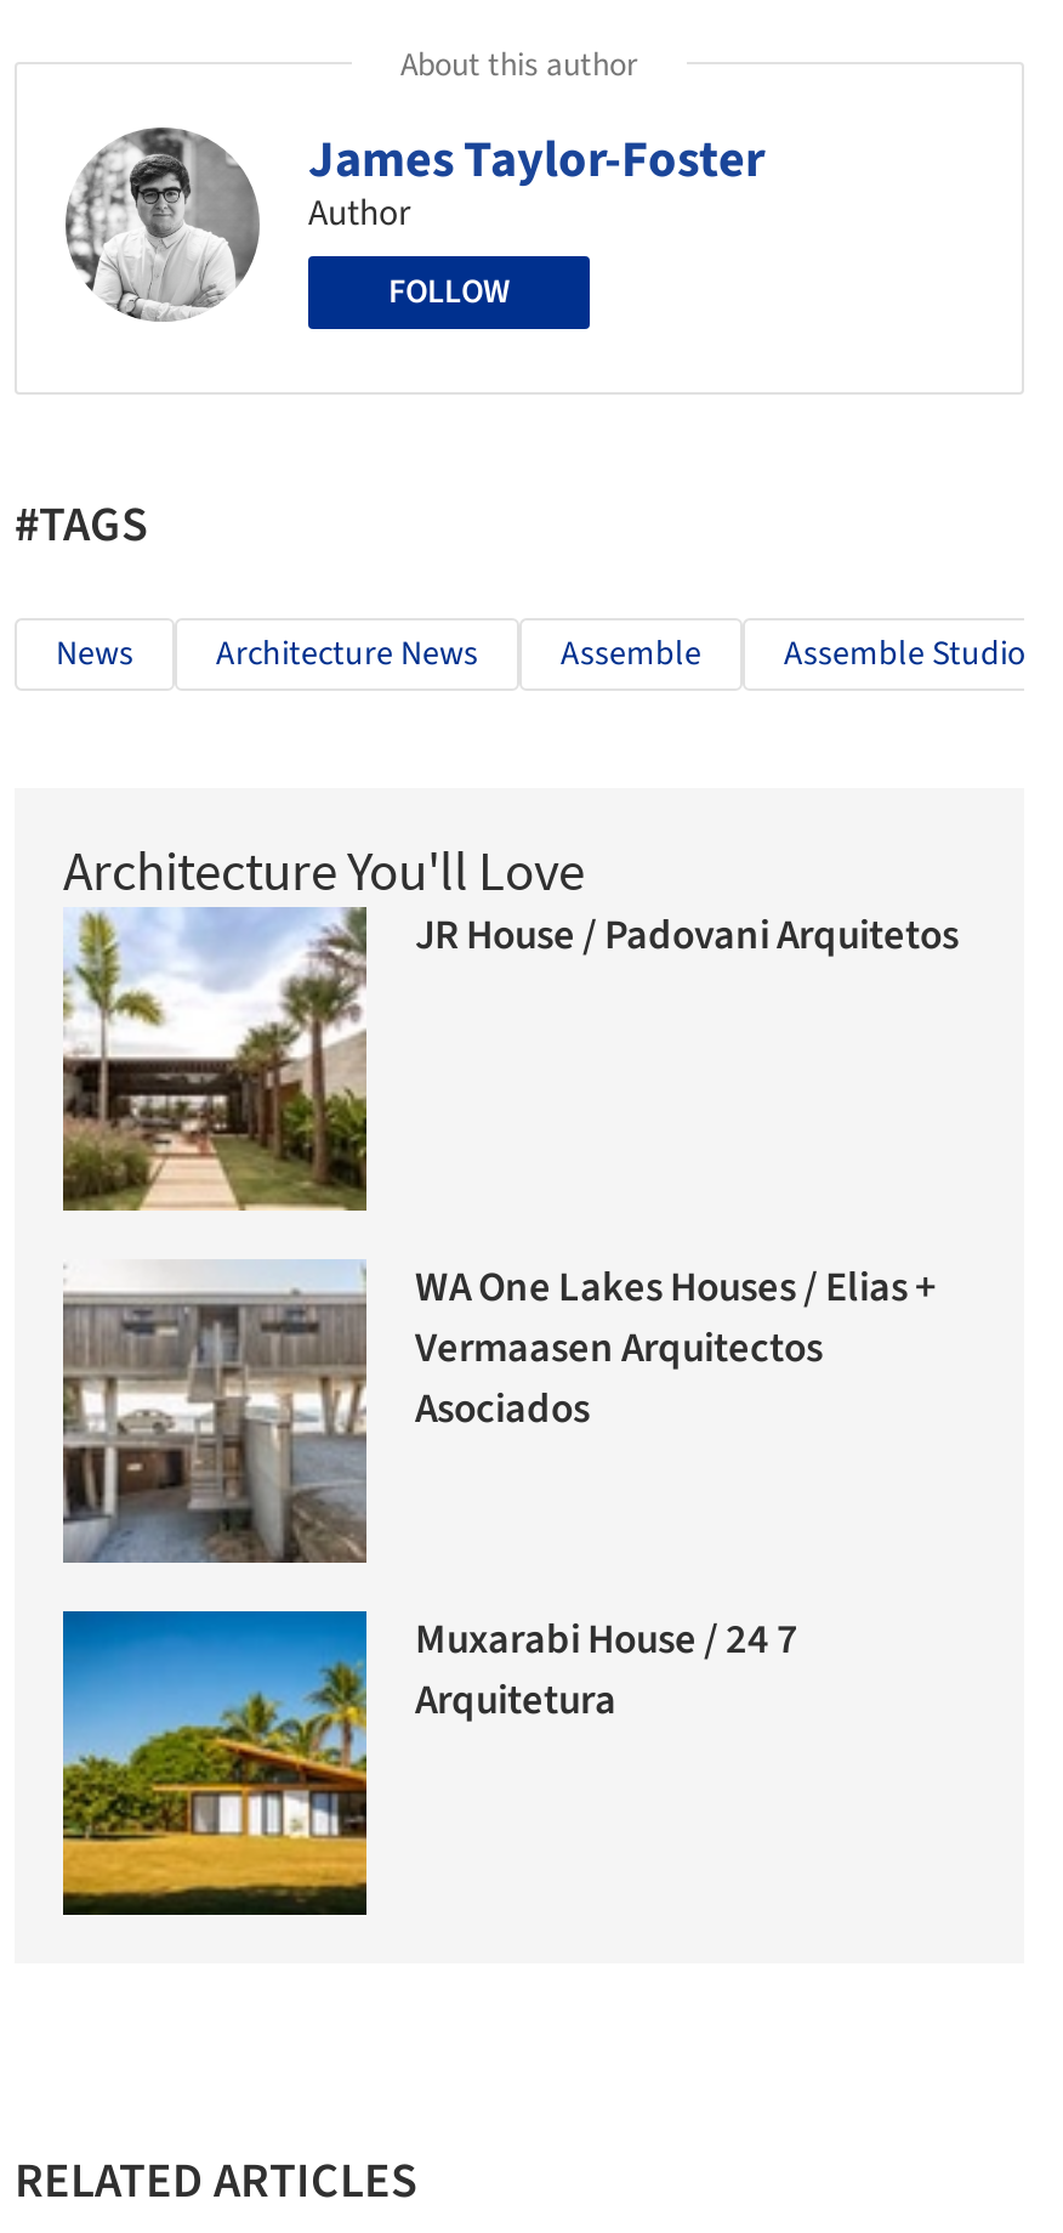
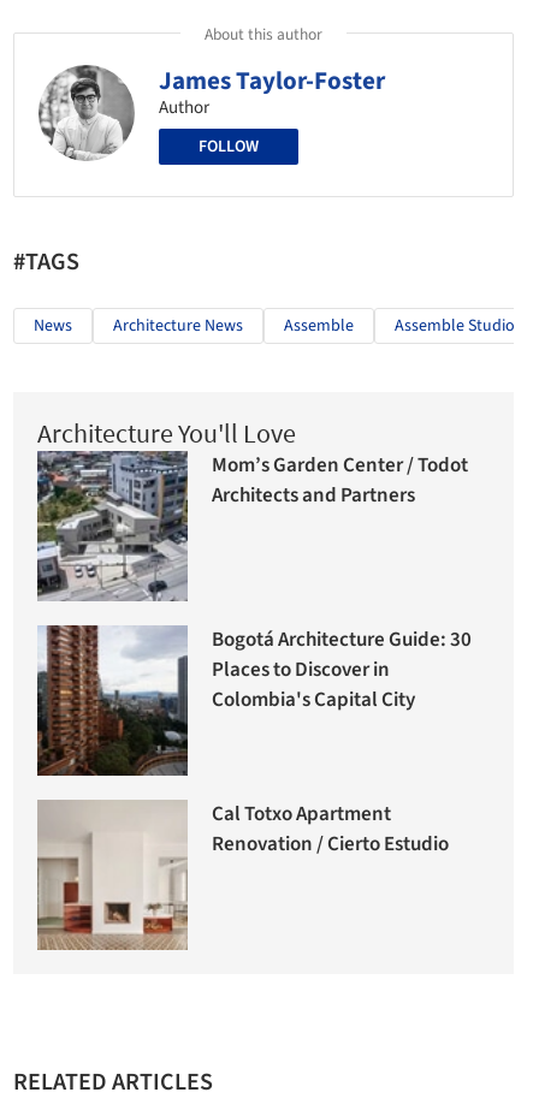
[61,906,959,1211] [image] | JR House / Padovani Arquitetos -> [36,451,468,603] [image] | Mom’s Garden Center / Todot | Architects and Partners
[61,1258,937,1565] [image] | WA One Lakes Houses / Elias + | Vermaasen Arquitectos | Asociados -> [37,624,472,777] [image] | Bogotá Architecture Guide: 30 | Places to Discover in | Colombia's Capital City
[61,1609,798,1917] [image] | Muxarabi House / 24 7 | Arquitetura -> [36,799,449,951] [image] | Cal Totxo Apartment | Renovation / Cierto Estudio

